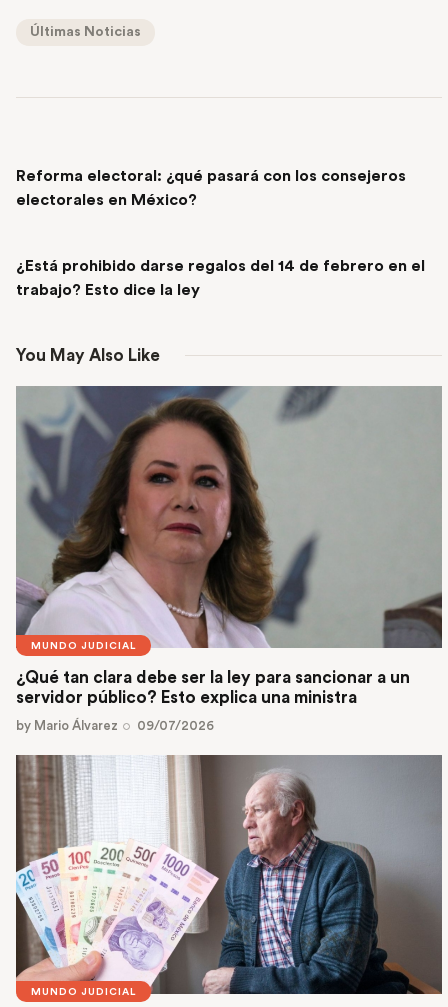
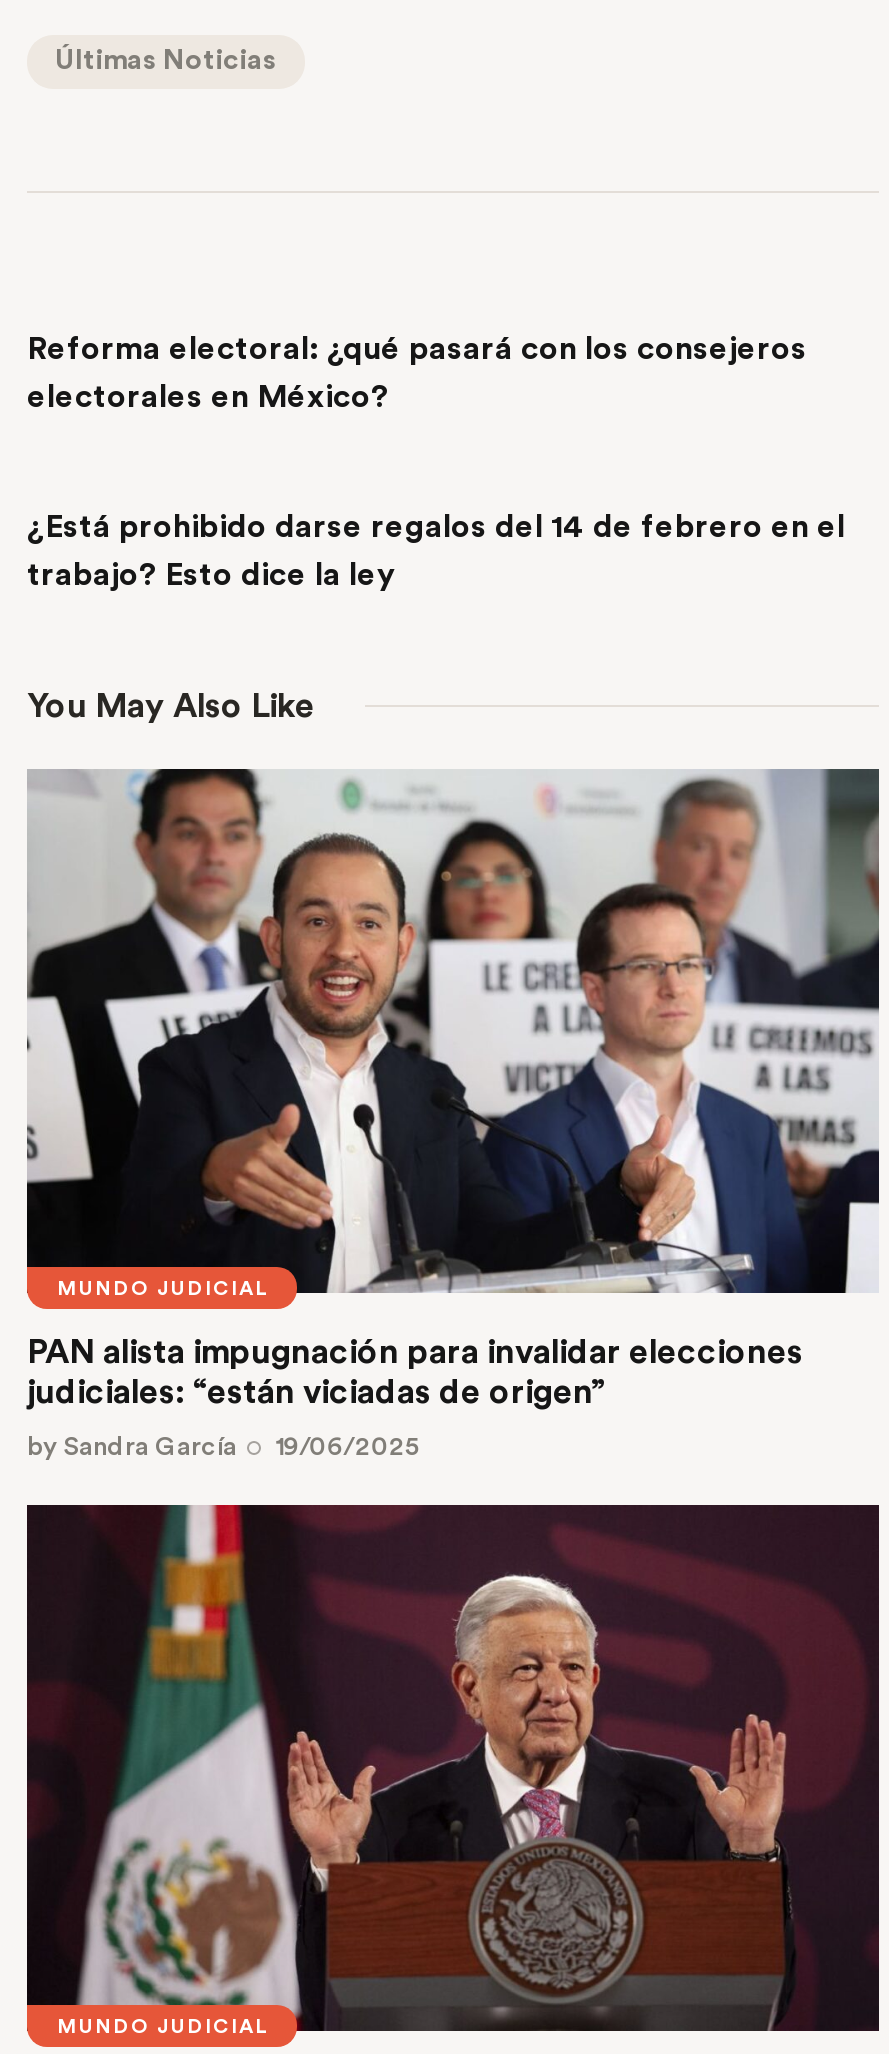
[15,385,443,706] [image] | ¿Qué tan clara debe ser la ley para sancionar a un | servidor público? Esto explica una ministra -> [25,769,879,1408] [image] | PAN alista impugnación para invalidar elecciones | judiciales: “están viciadas de origen”
[16,719,214,732] by Mario Álvarez | 09/07/2026 -> [27,1434,419,1460] by Sandra García | 19/06/2025
[16,754,442,995] [image] -> [25,1503,879,2033] [image]

